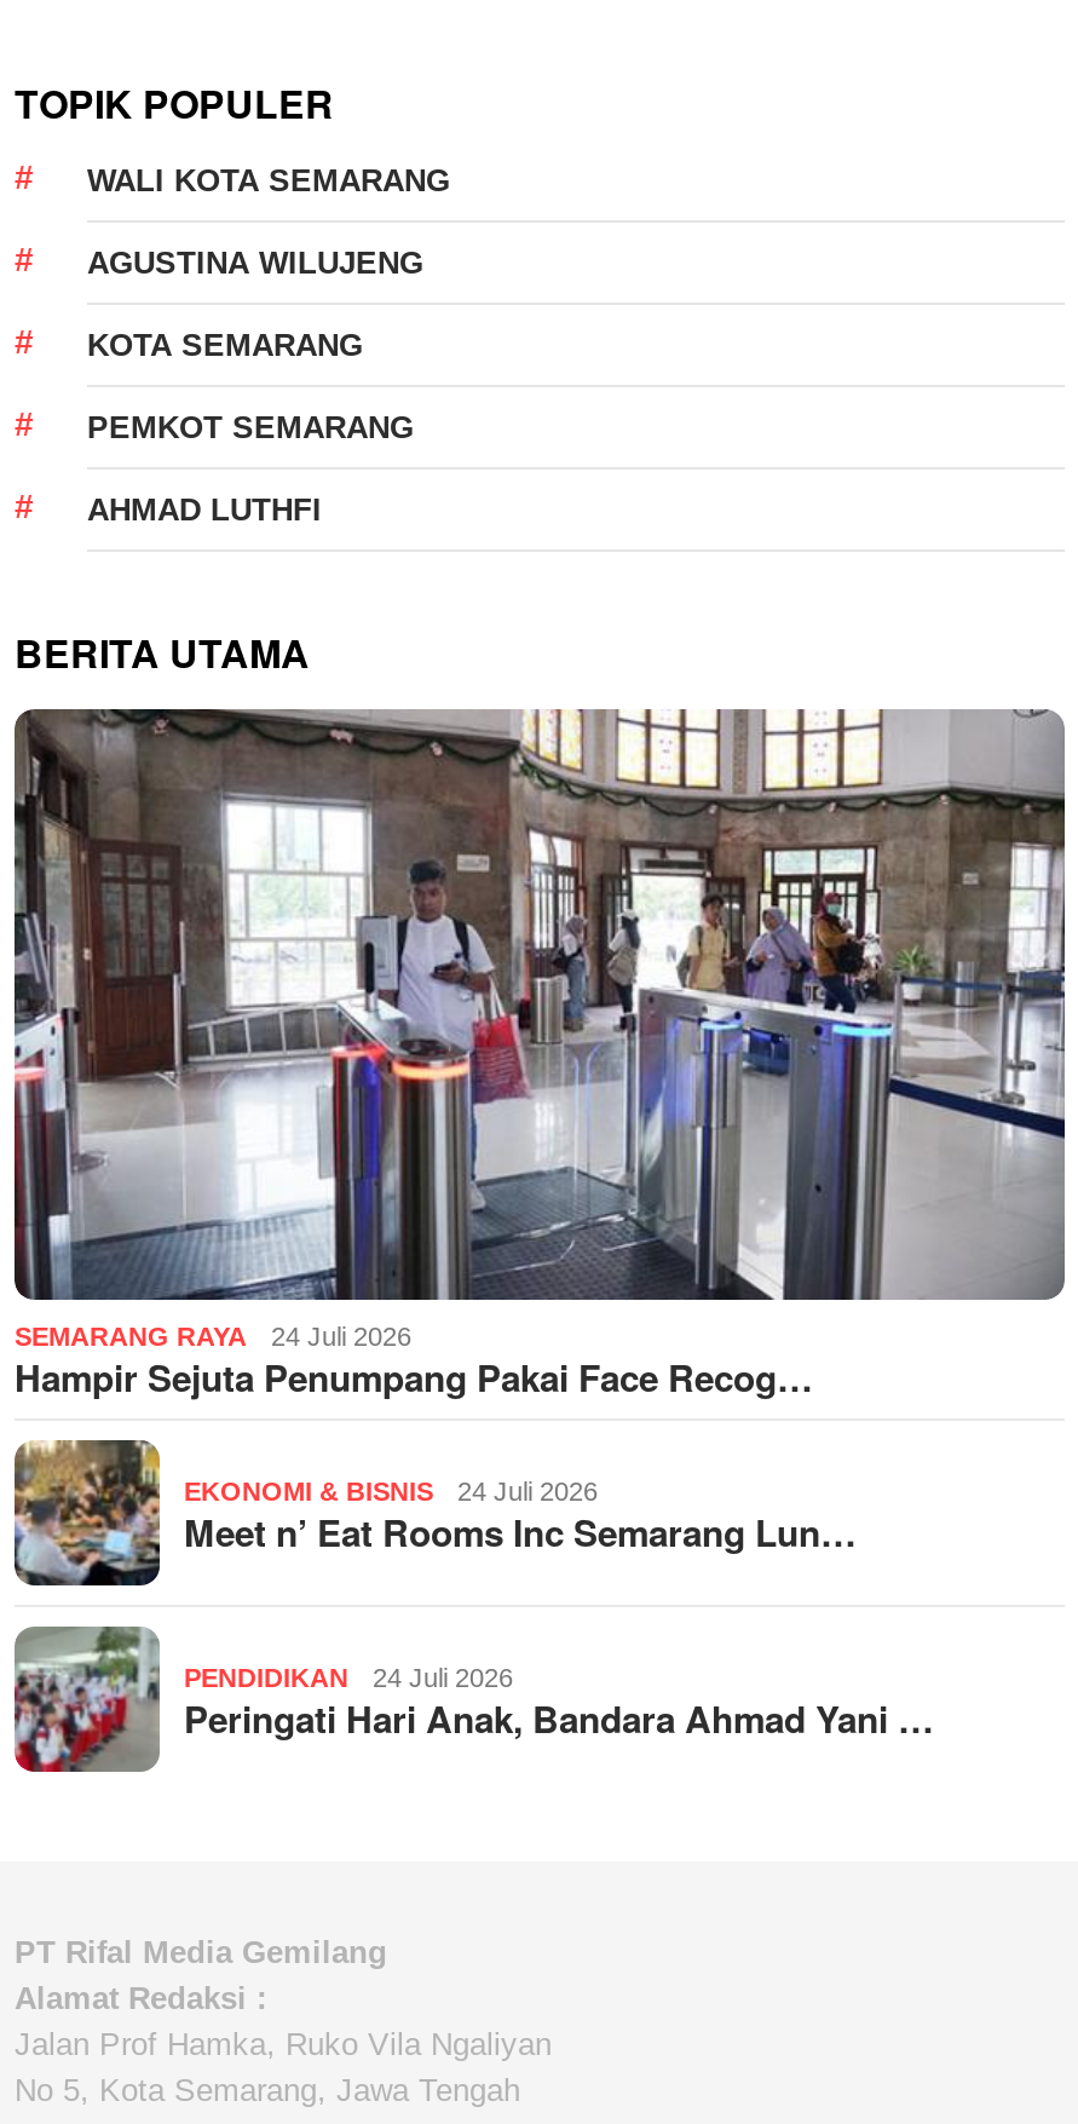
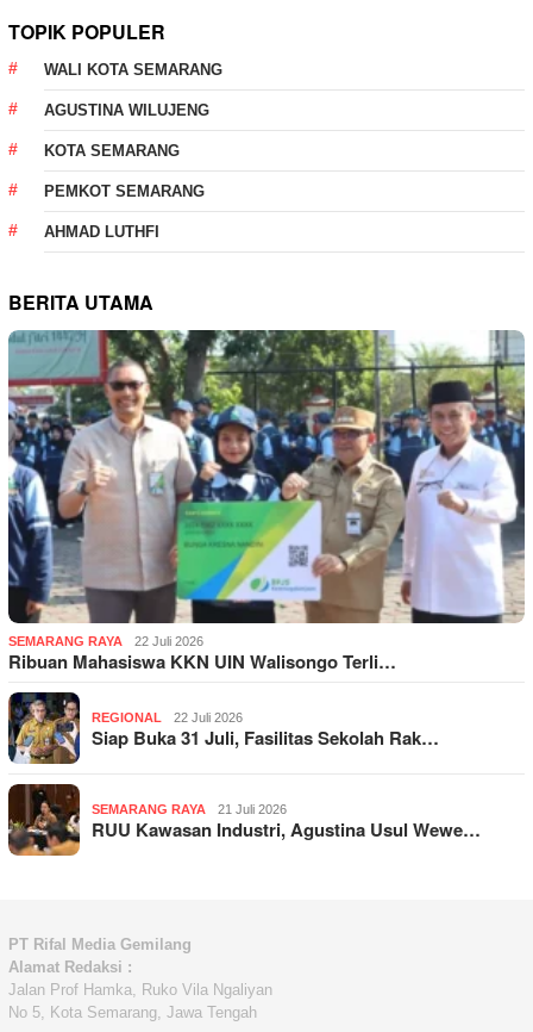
[12,707,1067,1405] [image] | 24 Juli 2026 | Hampir Sejuta Penumpang Pakai Face Recog… -> [7,329,525,674] [image] | 22 Juli 2026 | Ribuan Mahasiswa KKN UIN Walisongo Terli…
[12,1438,857,1585] [image] | EKONOMI & BISNIS | 24 Juli 2026 | Meet n’ Eat Rooms Inc Semarang Lun… -> [7,691,439,764] [image] | REGIONAL | 22 Juli 2026 | Siap Buka 31 Juli, Fasilitas Sekolah Rak…
[12,1624,934,1774] [image] | PENDIDIKAN | 24 Juli 2026 | Peringati Hari Anak, Bandara Ahmad Yani … -> [7,784,481,857] [image] | SEMARANG RAYA | 21 Juli 2026 | RUU Kawasan Industri, Agustina Usul Wewe…

